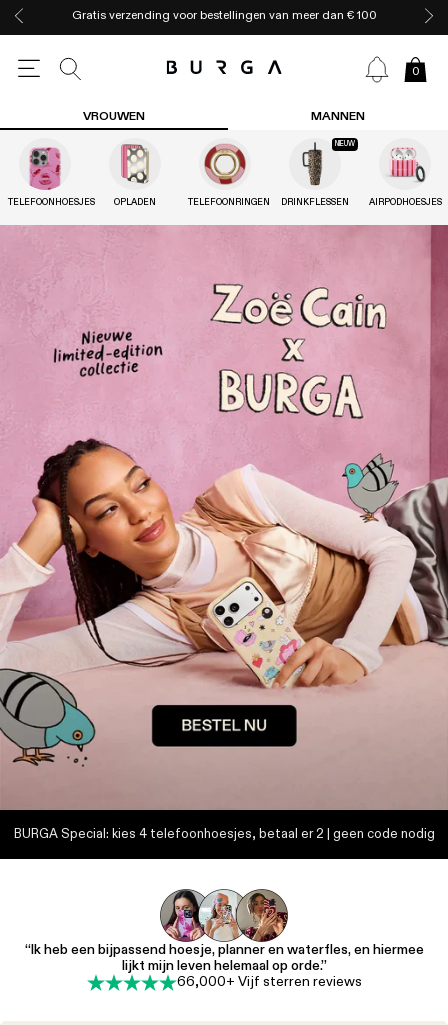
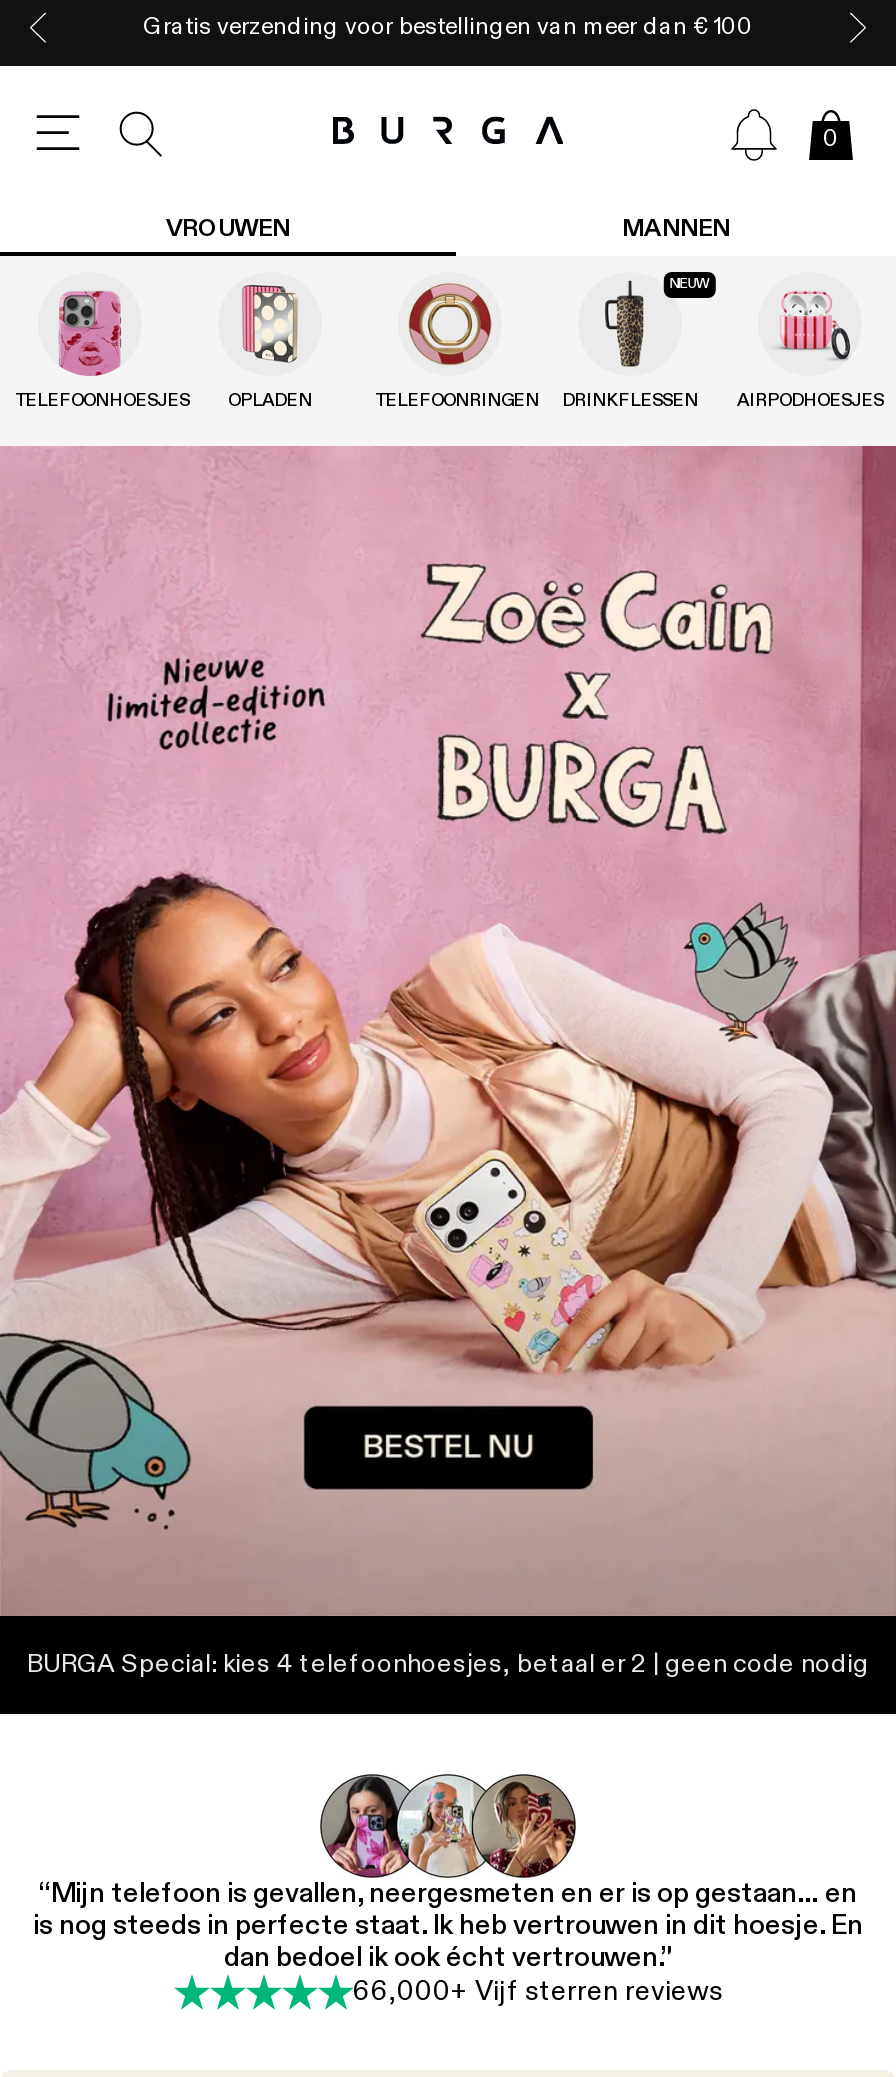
[24,943,423,973] “Ik heb een bijpassend hoesje, planner en waterfles, en hiermee | lijkt mijn leven helemaal op orde.” -> [33,1881,863,1973] “Mijn telefoon is gevallen, neergesmeten en er is op gestaan… en | is nog steeds in perfecte staat. Ik heb vertrouwen in dit hoesje. En | dan bedoel ik ook écht vertrouwen.”

